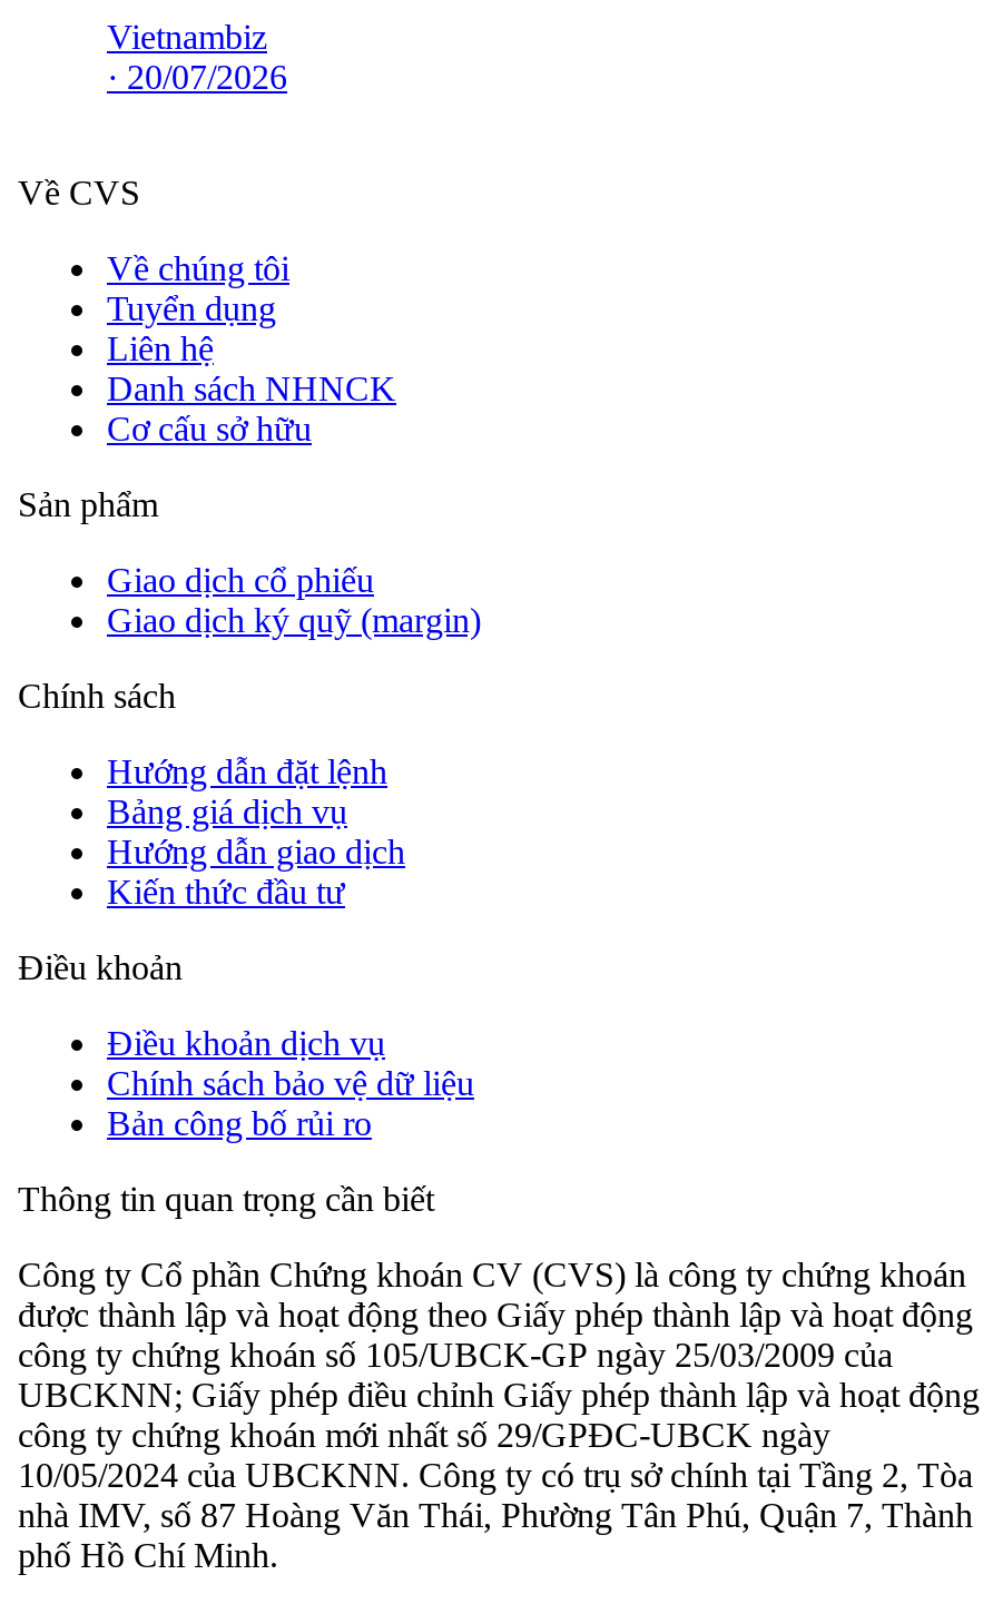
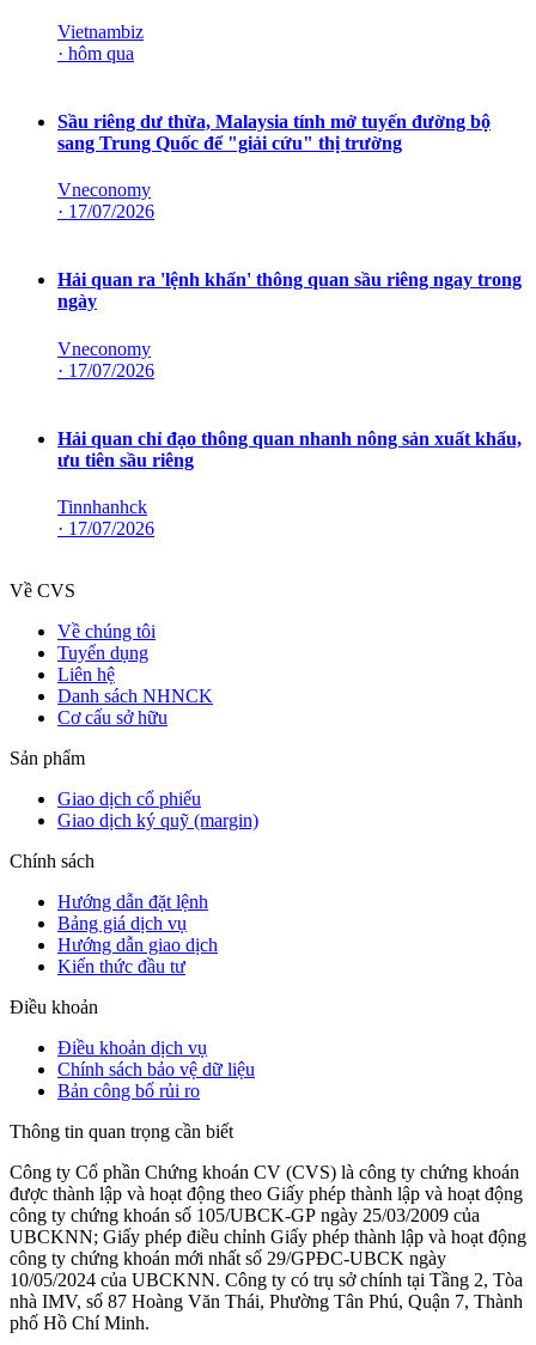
[107,58,287,96] · 20/07/2026 -> [57,42,522,539] · hôm qua | Sầu riêng dư thừa, Malaysia tính mở tuyến đường bộ | sang Trung Quốc để "giải cứu" thị trường | Vneconomy | · 17/07/2026 | Hải quan ra 'lệnh khẩn' thông quan sầu riêng ngay trong | ngày | Vneconomy | · 17/07/2026 | Hải quan chỉ đạo thông quan nhanh nông sản xuất khẩu, | ưu tiên sầu riêng | Tinnhanhck | · 17/07/2026

